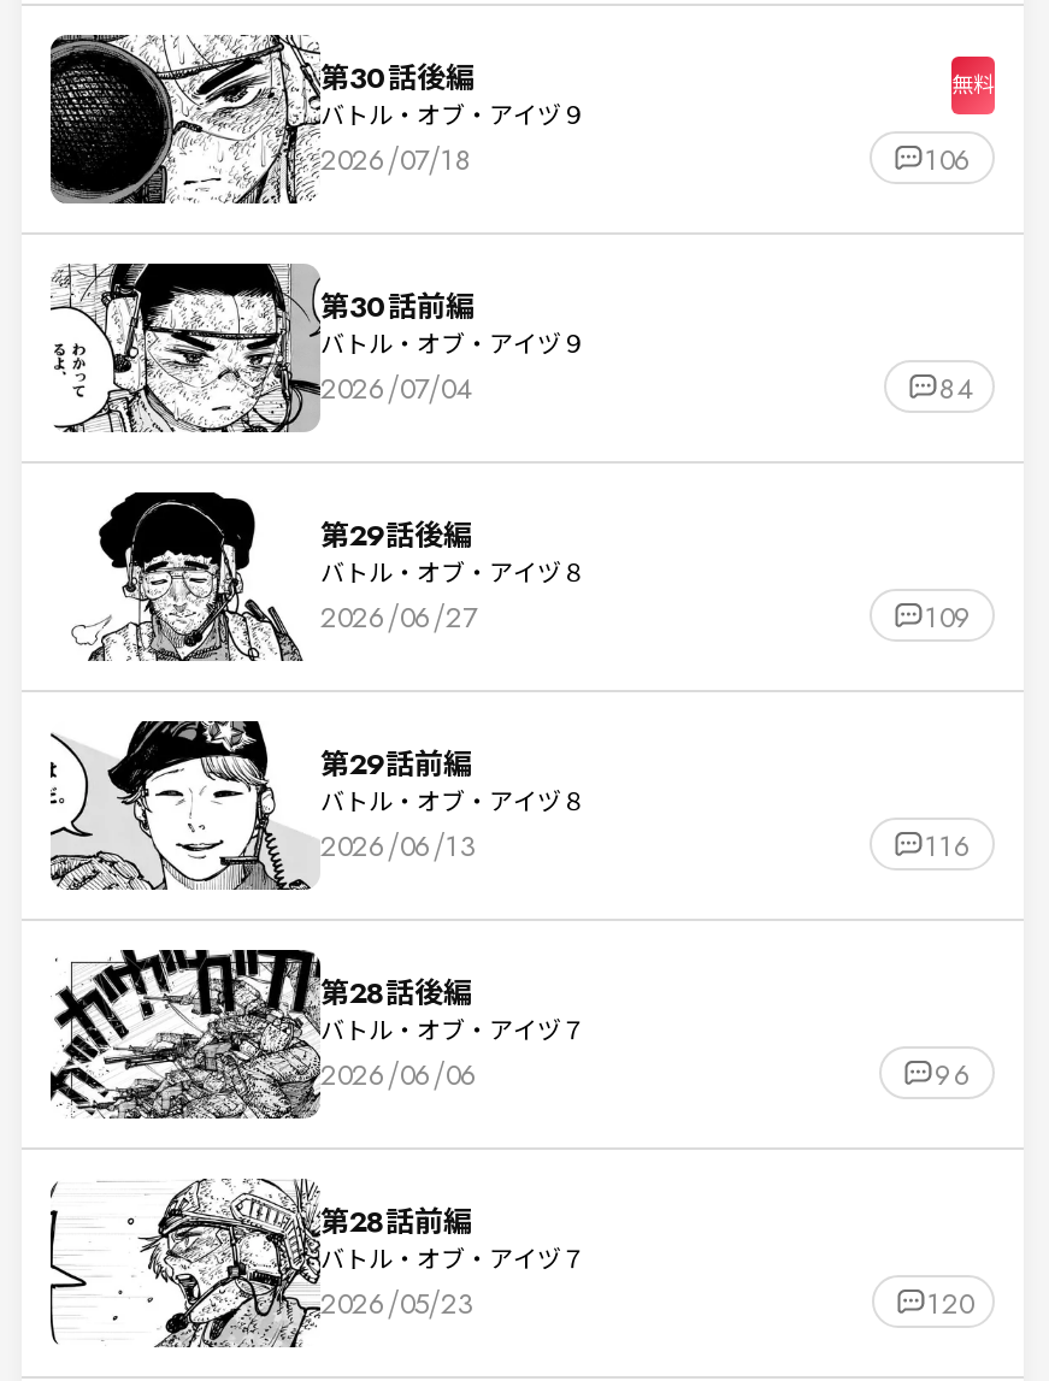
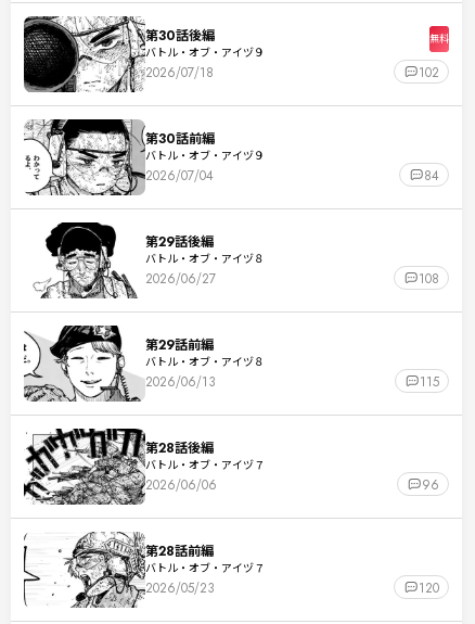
[925,135,973,176] 106 -> [419,61,439,80] 102
[925,592,973,633] 109 -> [419,268,439,286] 108
[925,821,973,862] 116 -> [420,371,439,389] 115

